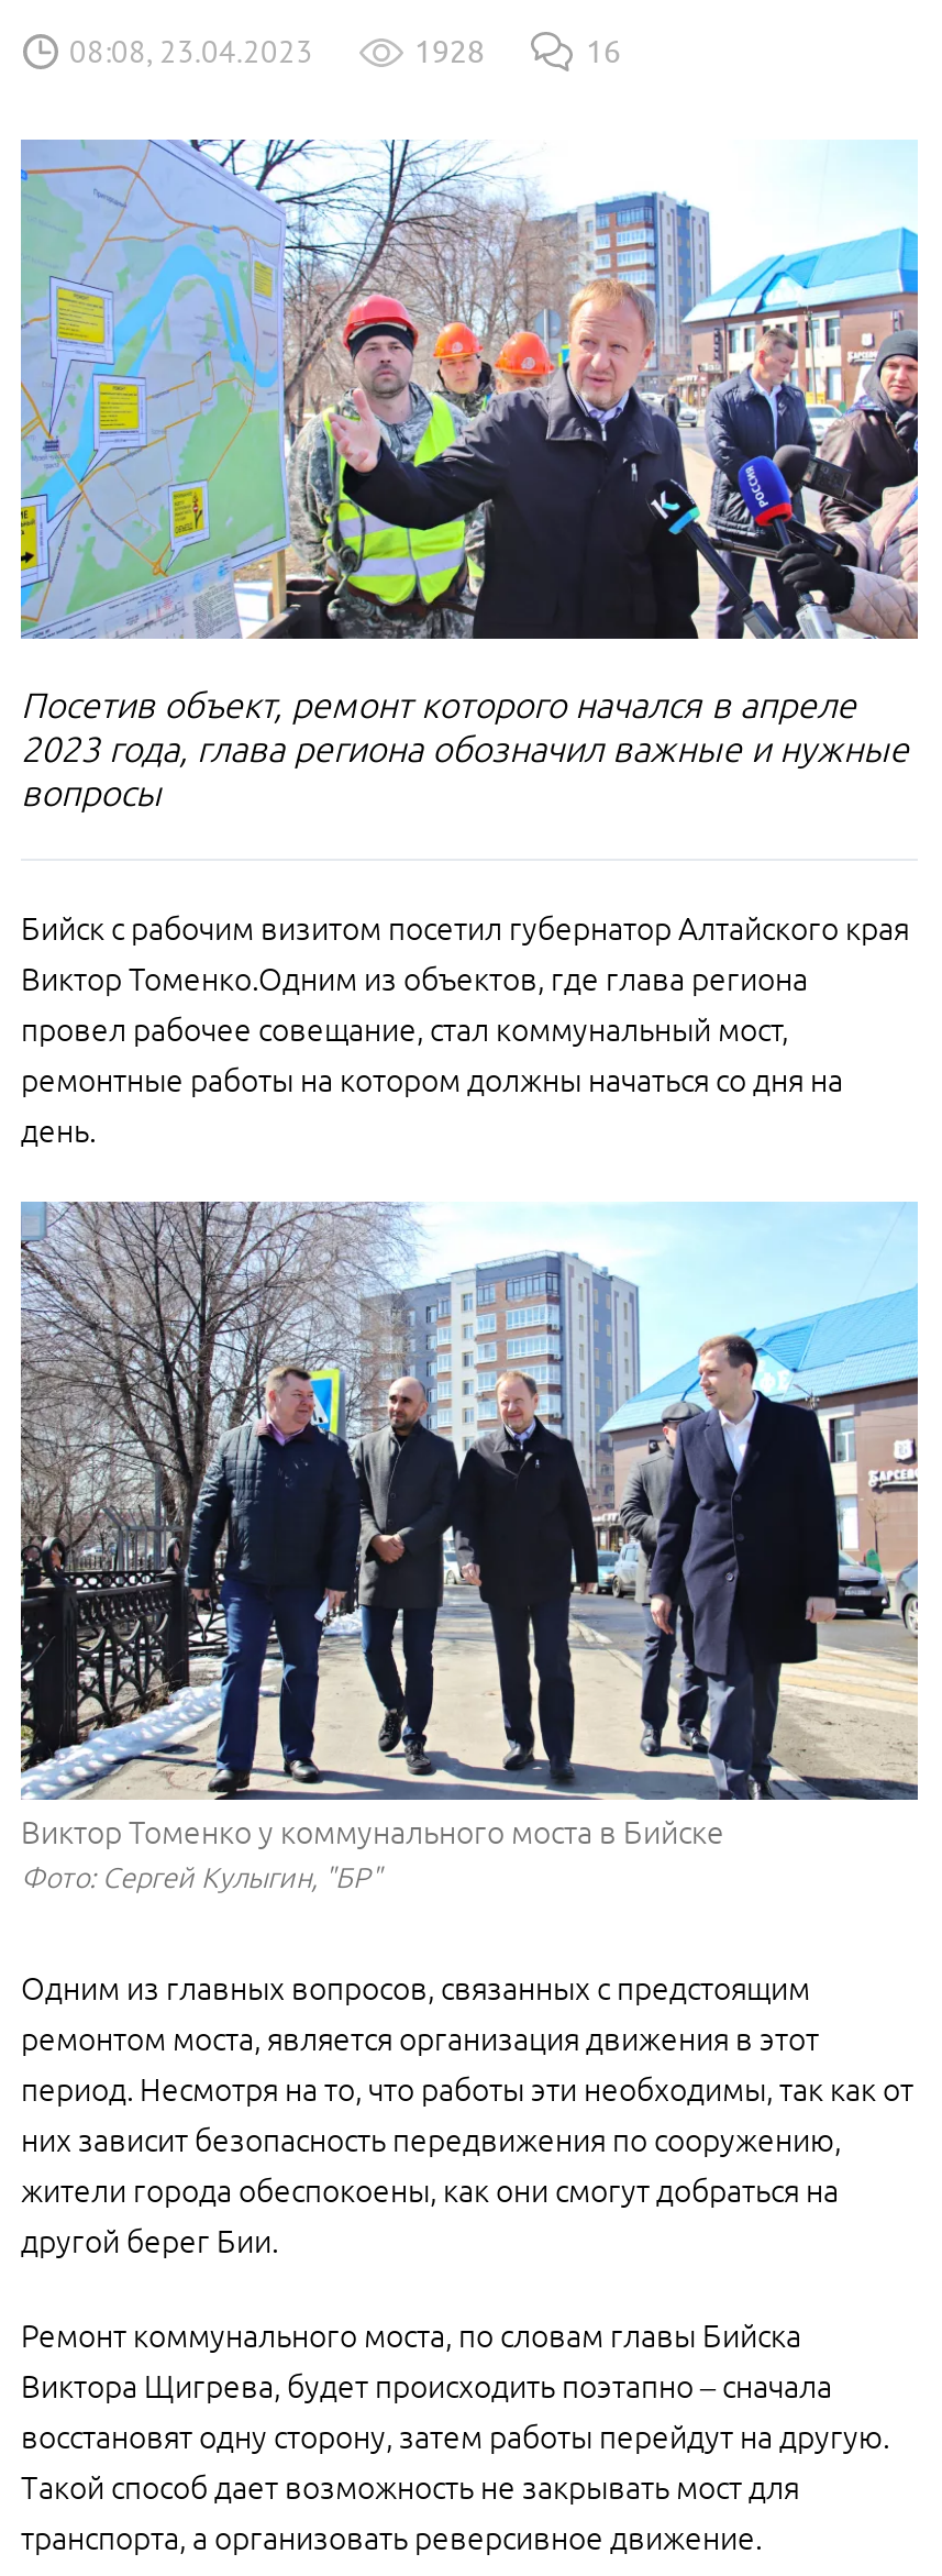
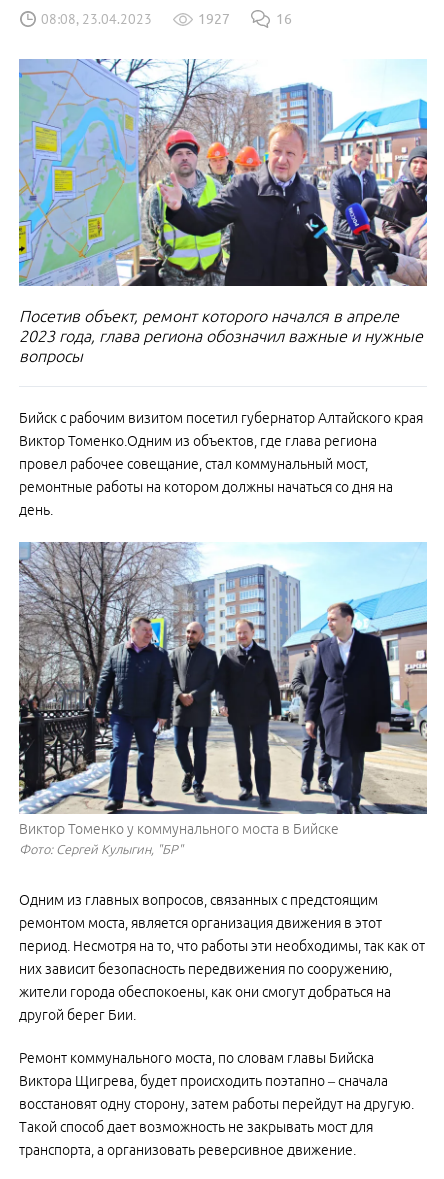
[414,34,485,69] 1928 -> [198,11,230,27] 1927

